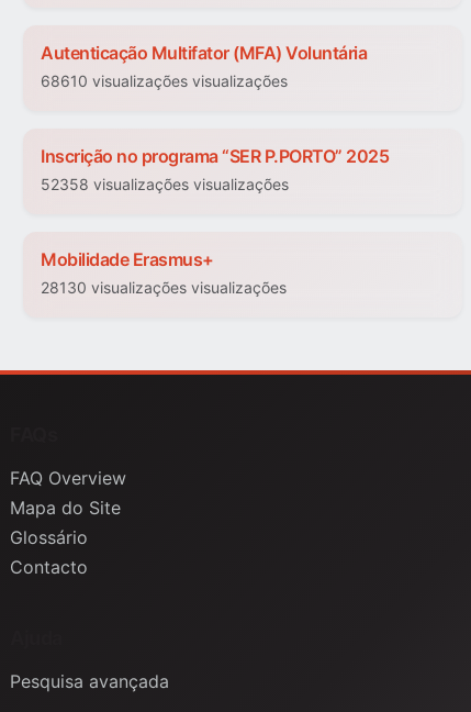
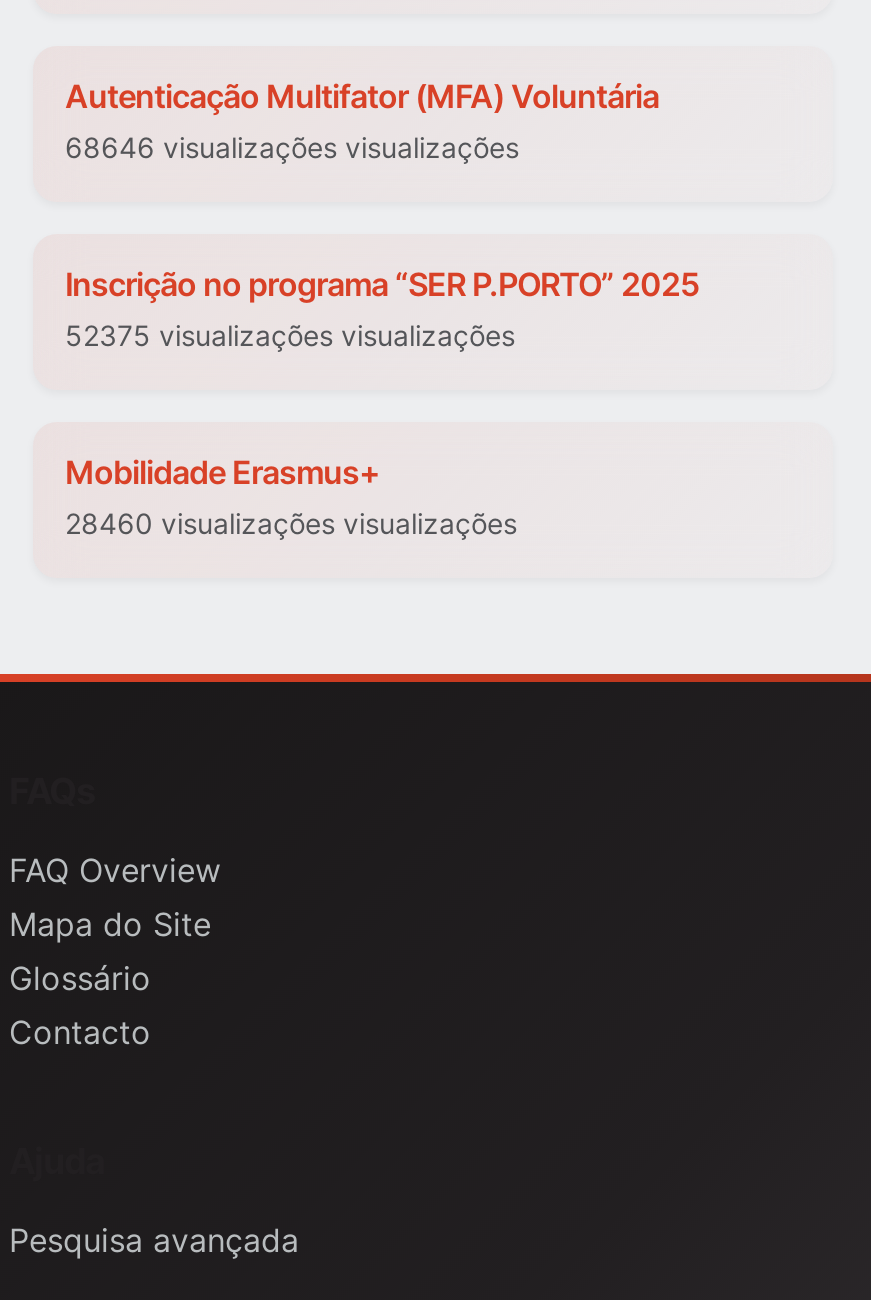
[41,72,288,91] 68610 visualizações visualizações -> [65,131,519,165] 68646 visualizações visualizações
[41,175,289,194] 52358 visualizações visualizações -> [65,319,515,353] 52375 visualizações visualizações
[41,279,287,297] 28130 visualizações visualizações -> [65,507,517,541] 28460 visualizações visualizações

